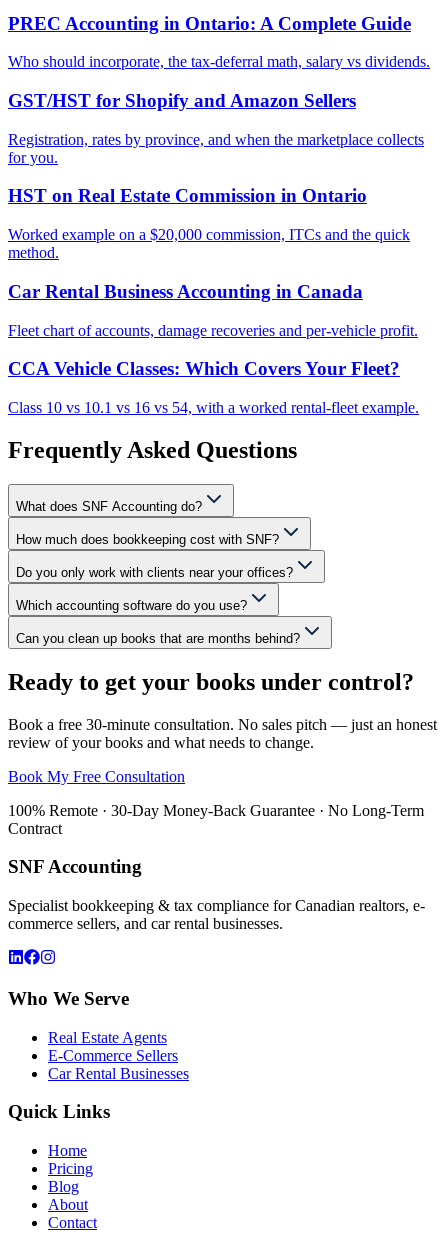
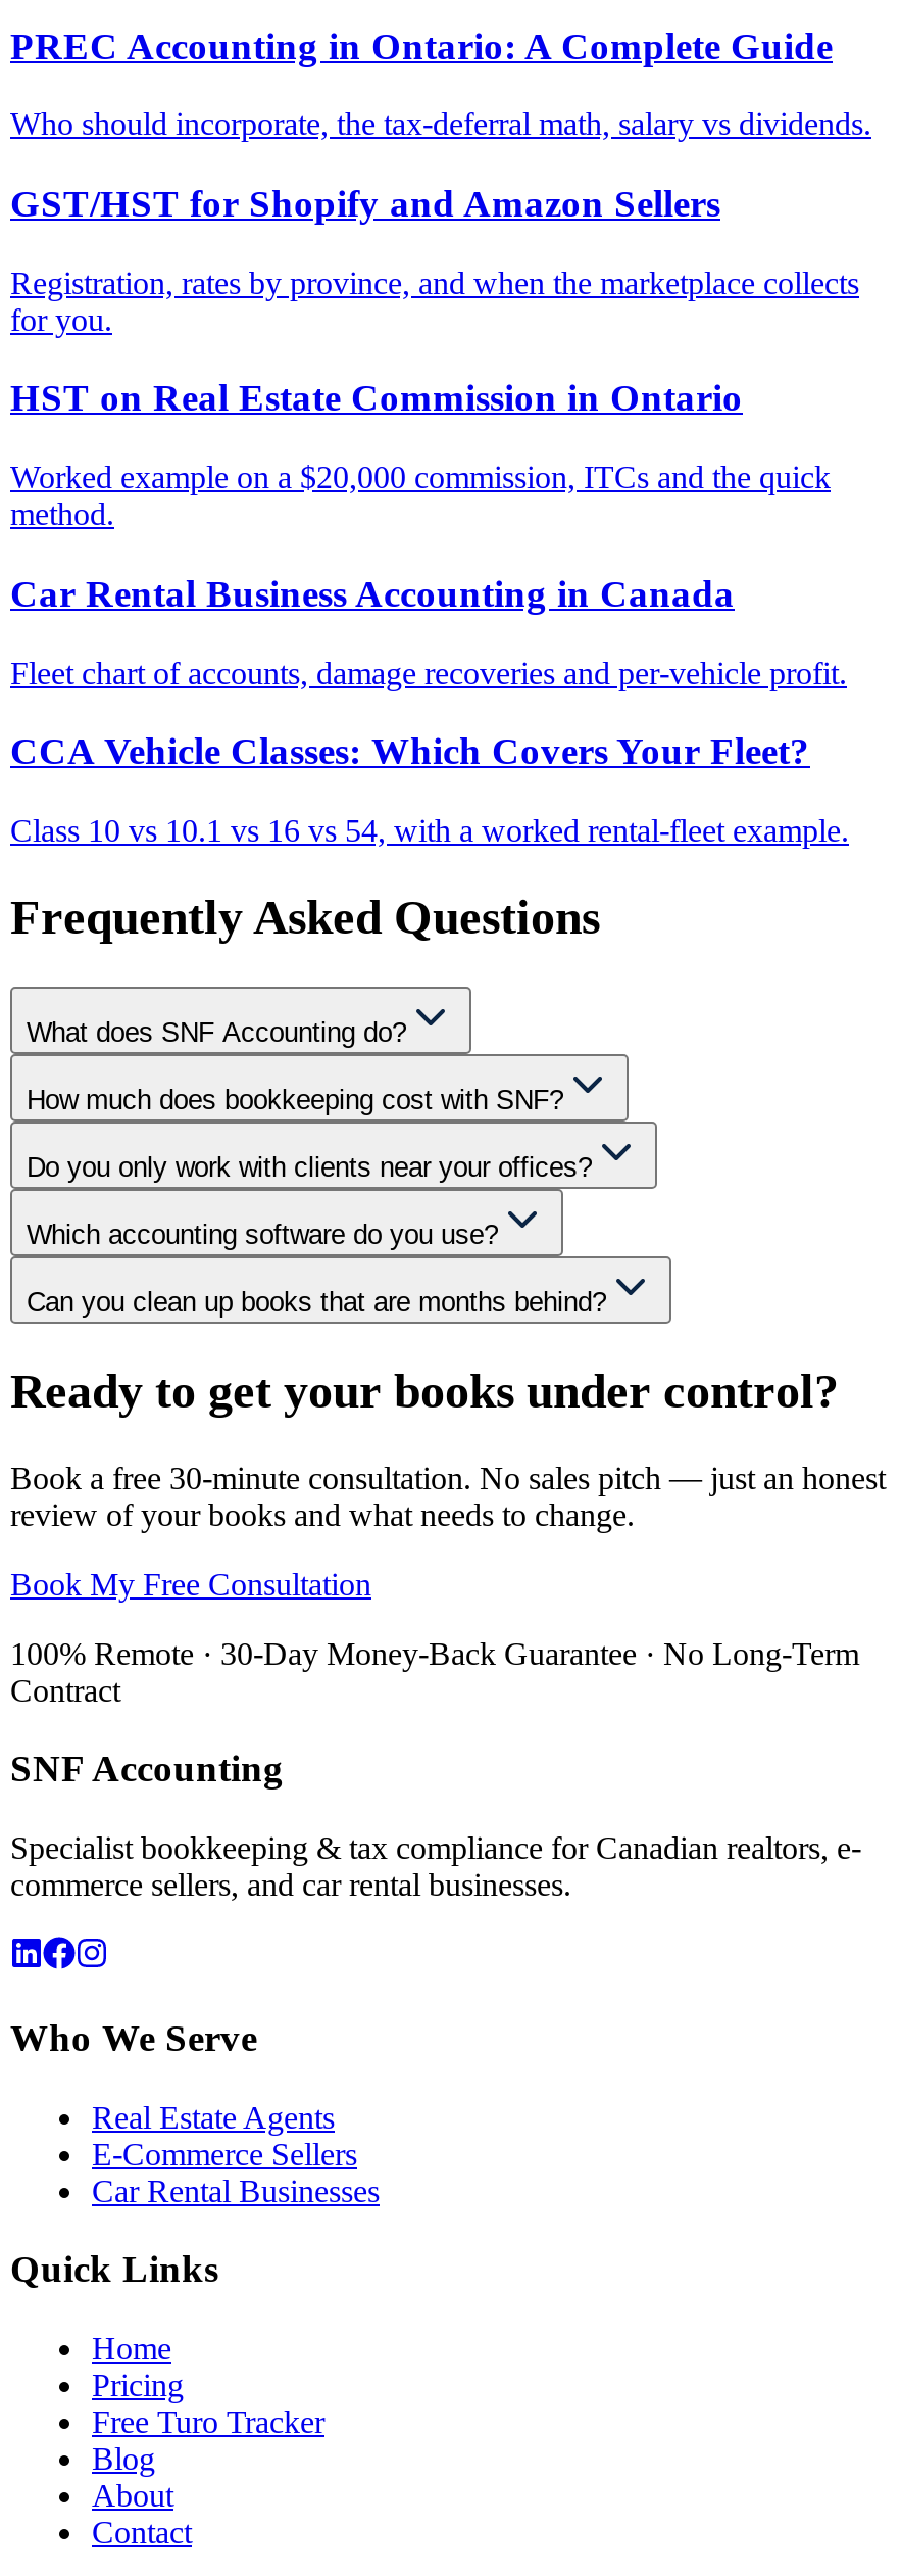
none -> [92,2404,324,2439] Free Turo Tracker

